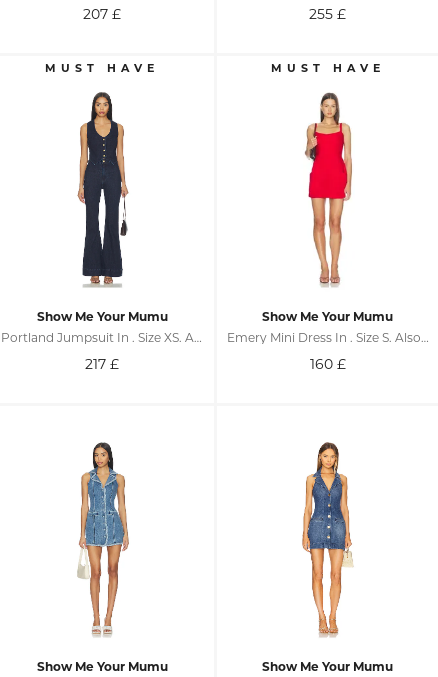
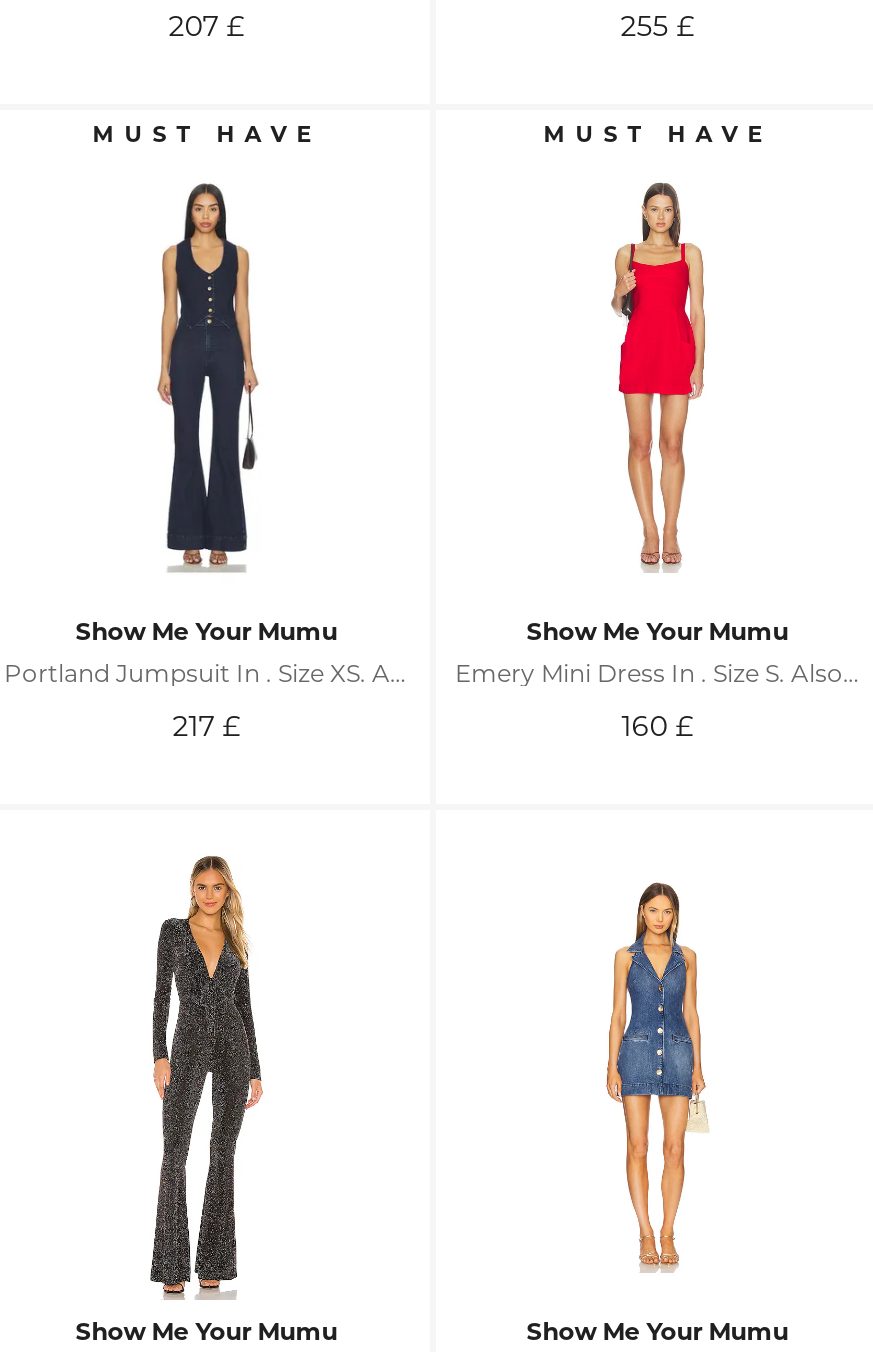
[74,429,130,650] [image] -> [148,854,264,1300] [image]

